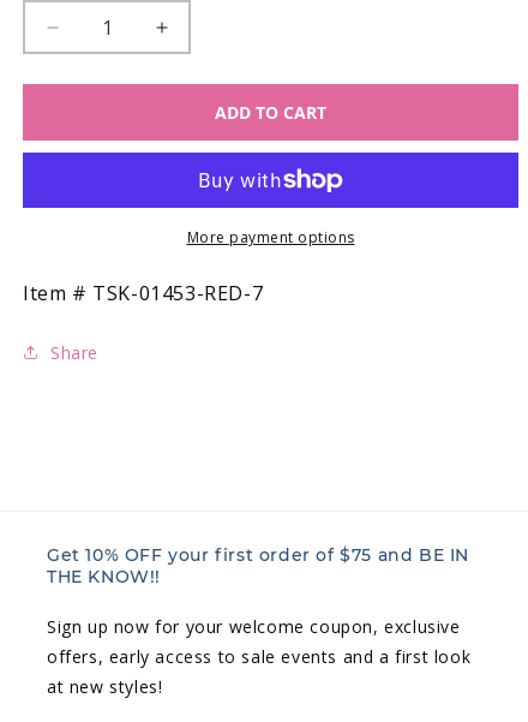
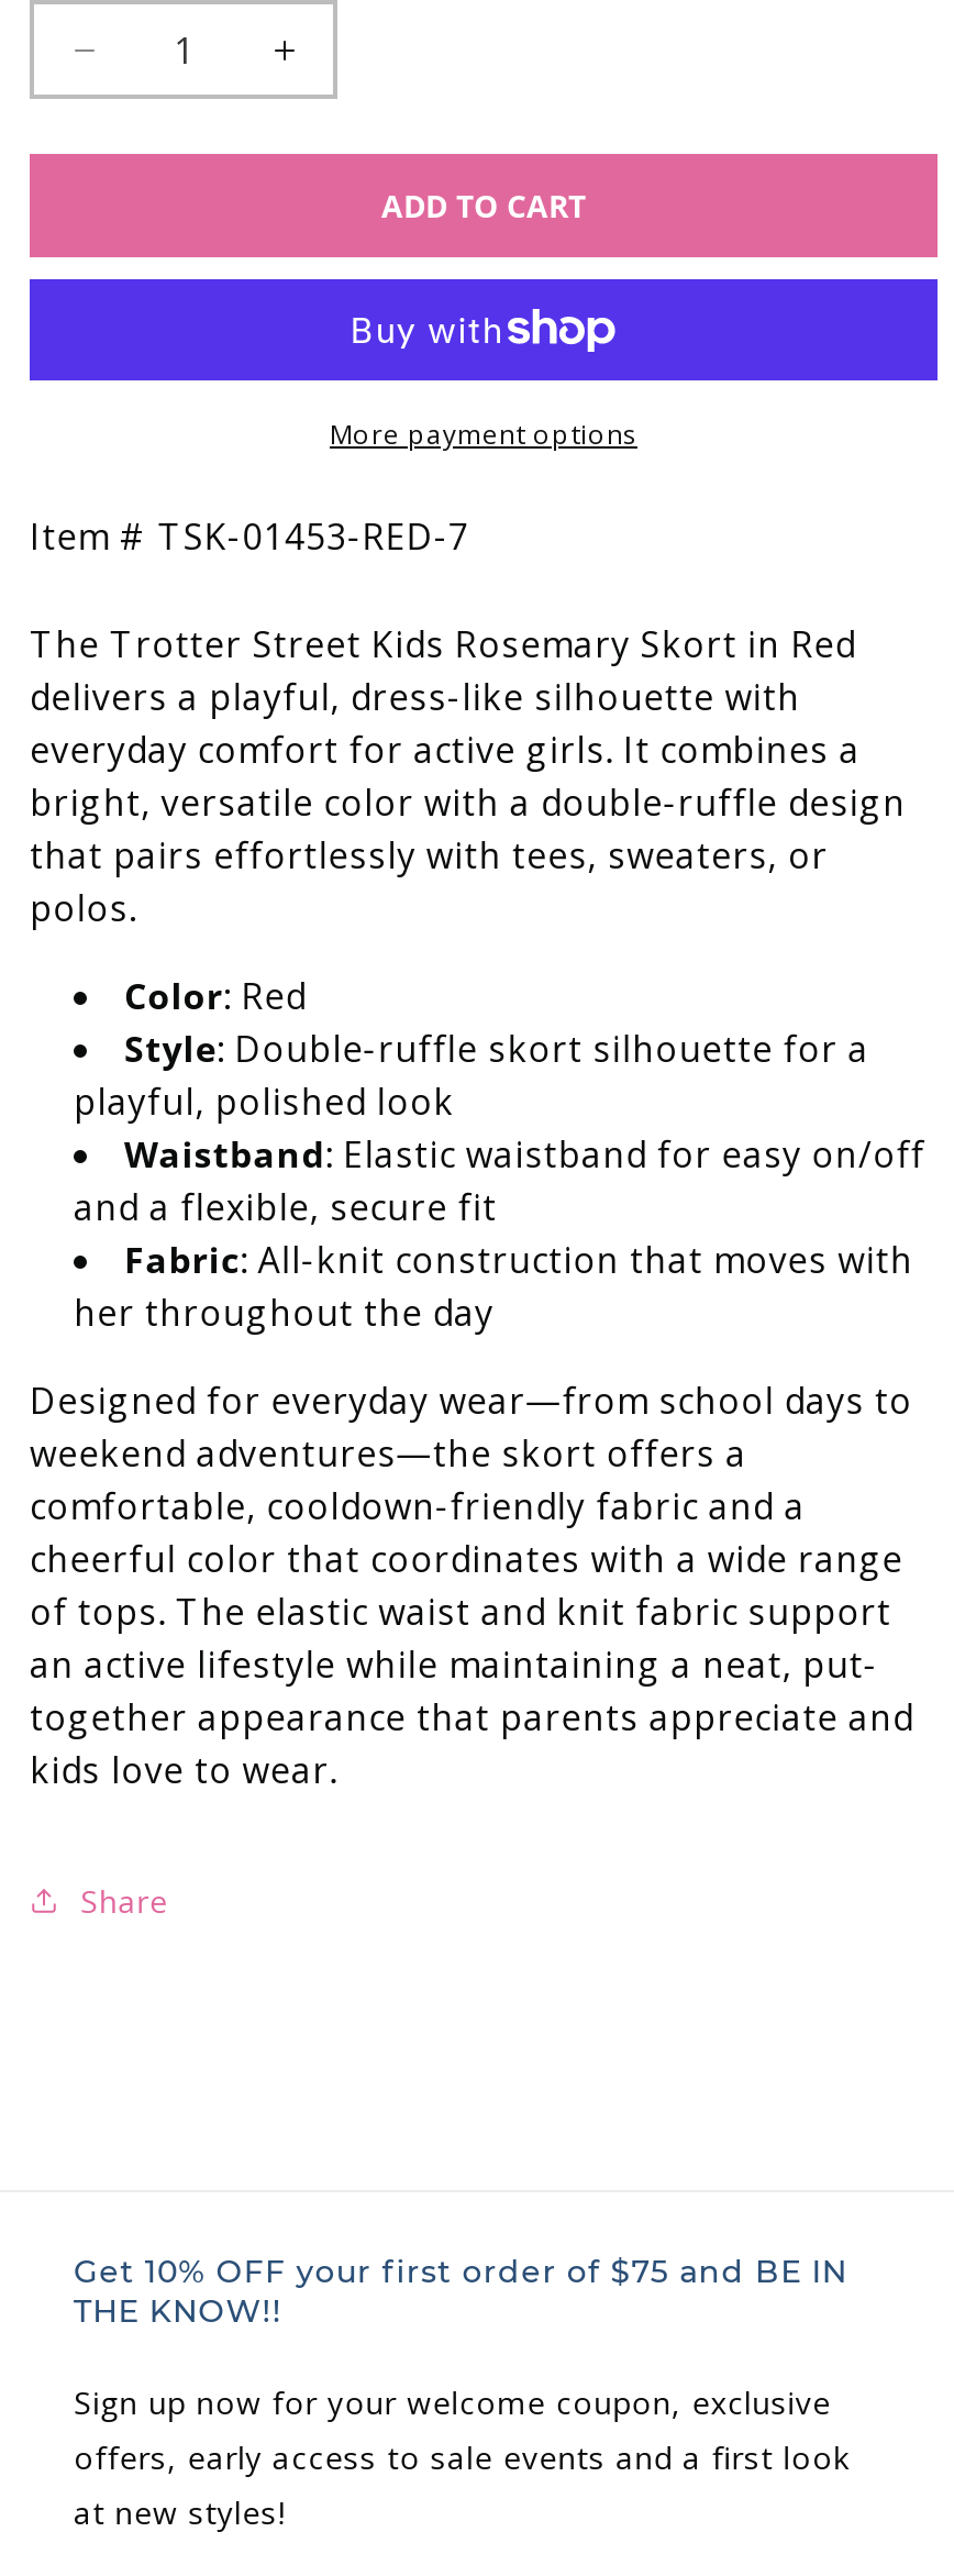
none -> [30,621,925,1795] The Trotter Street Kids Rosemary Skort in Red | delivers a playful, dress-like silhouette with | everyday comfort for active girls. It combines a | bright, versatile color with a double-ruffle design | that pairs effortlessly with tees, sweaters, or | polos. | Color: Red | Style: Double-ruffle skort silhouette for a | playful, polished look | Waistband: Elastic waistband for easy on/off | and a flexible, secure fit | Fabric: All-knit construction that moves with | her throughout the day | Designed for everyday wear—from school days to | weekend adventures—the skort offers a | comfortable, cooldown-friendly fabric and a | cheerful color that coordinates with a wide range | of tops. The elastic waist and knit fabric support | an active lifestyle while maintaining a neat, put- | together appearance that parents appreciate and | kids love to wear.

